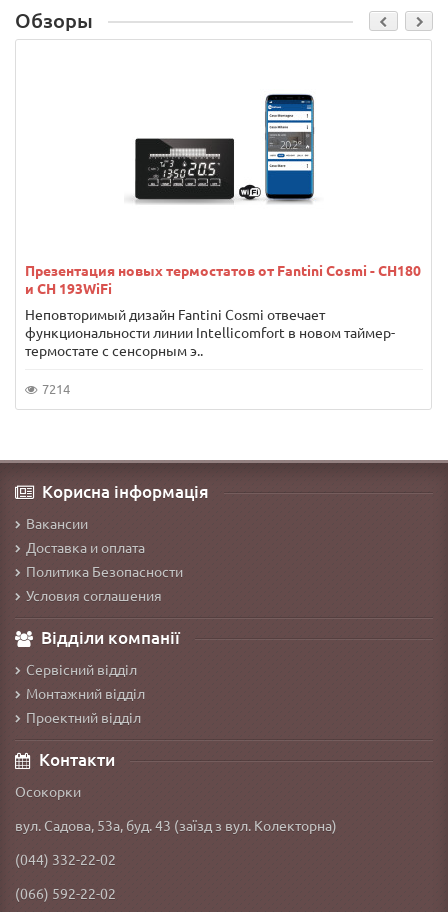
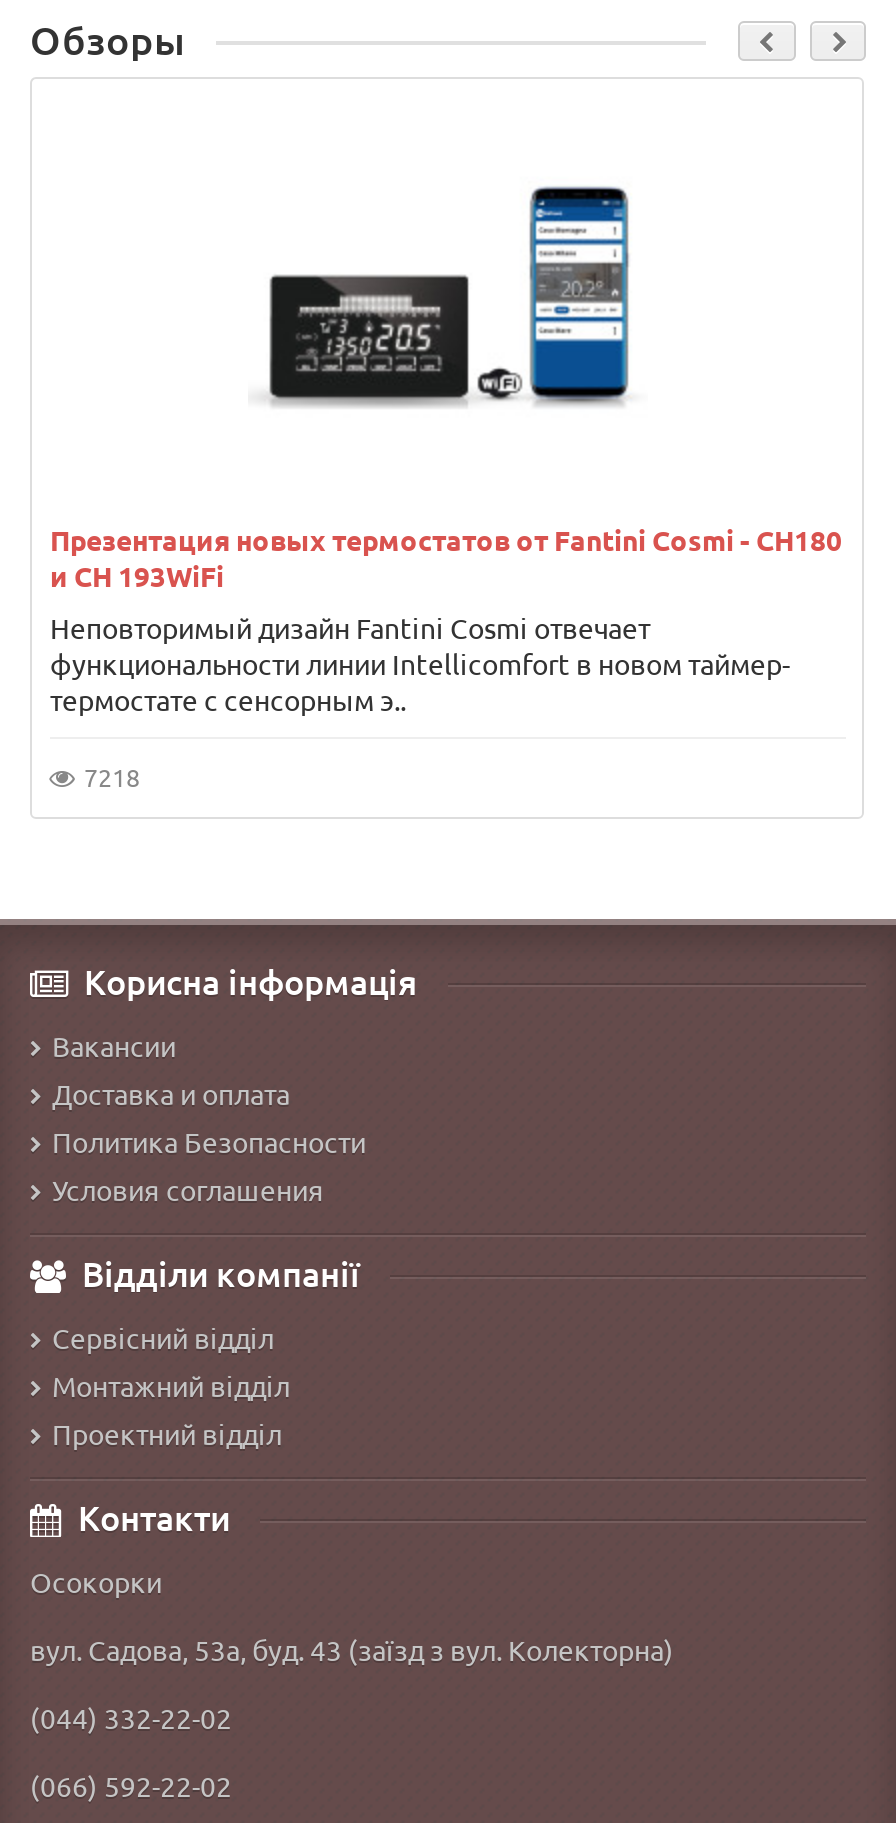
[42,380,70,397] 7214 -> [84,759,140,793] 7218

